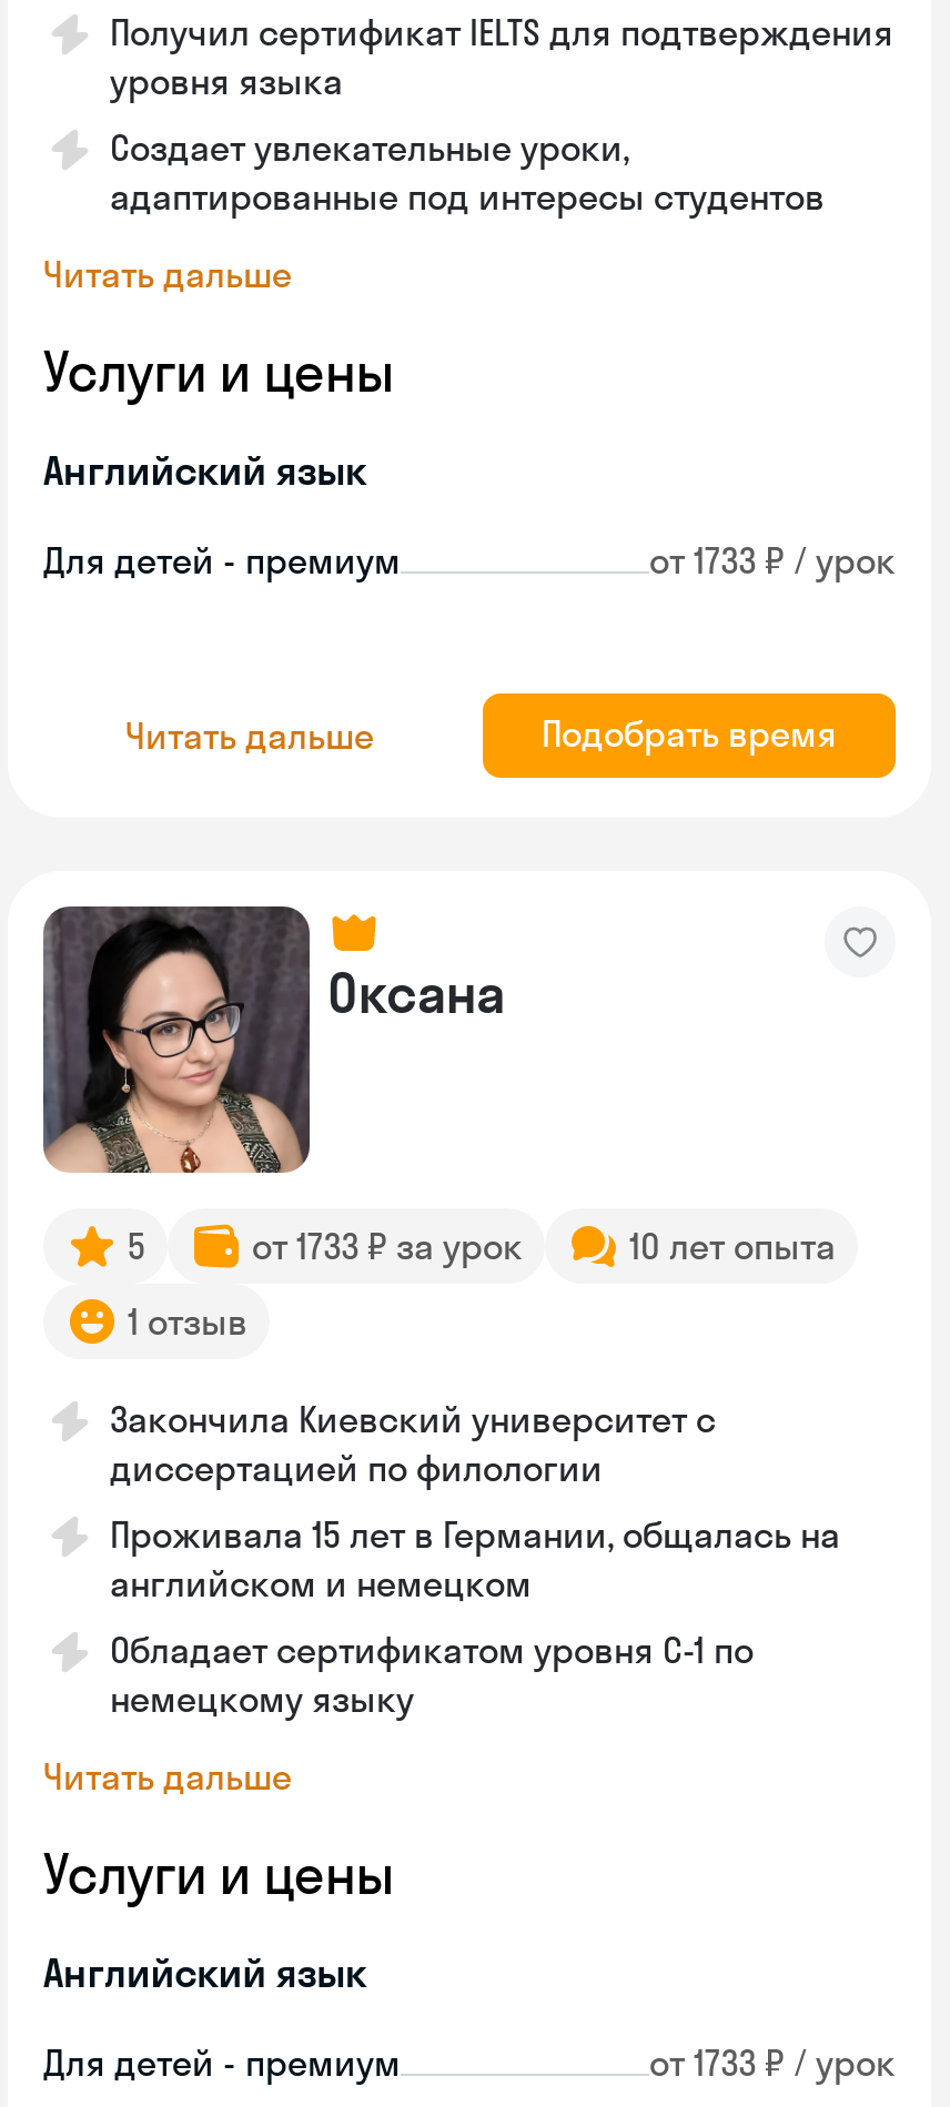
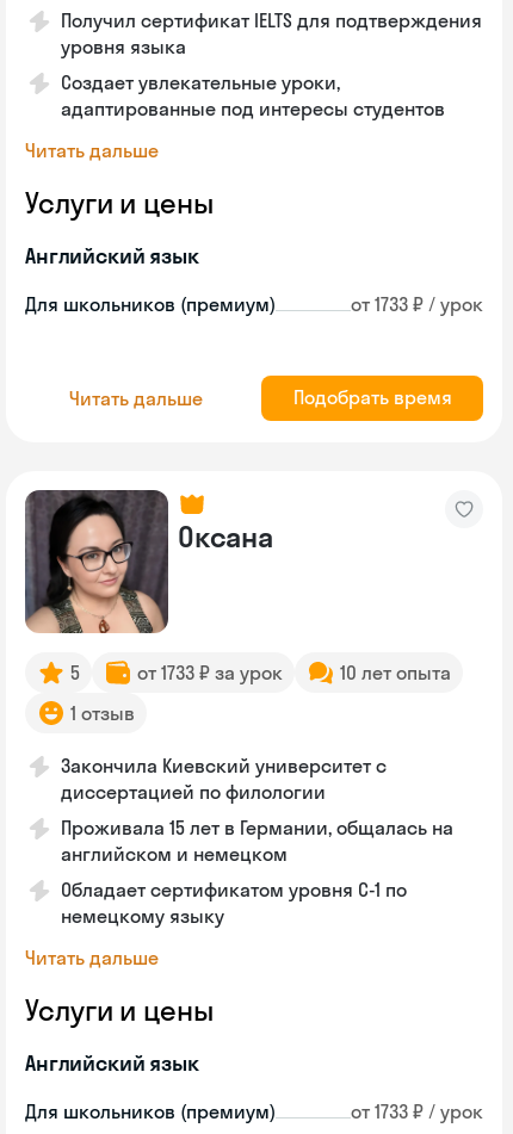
[43,538,401,583] Для детей - премиум -> [25,292,276,316] Для школьников (премиум)
[43,2040,401,2085] Для детей - премиум -> [25,1099,276,1123] Для школьников (премиум)

